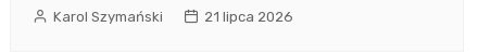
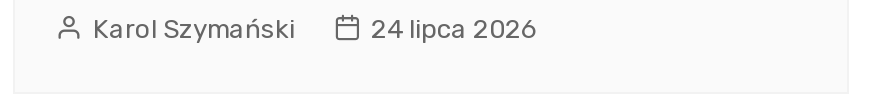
[204,9,293,25] 21 lipca 2026 -> [371,13,539,43] 24 lipca 2026

